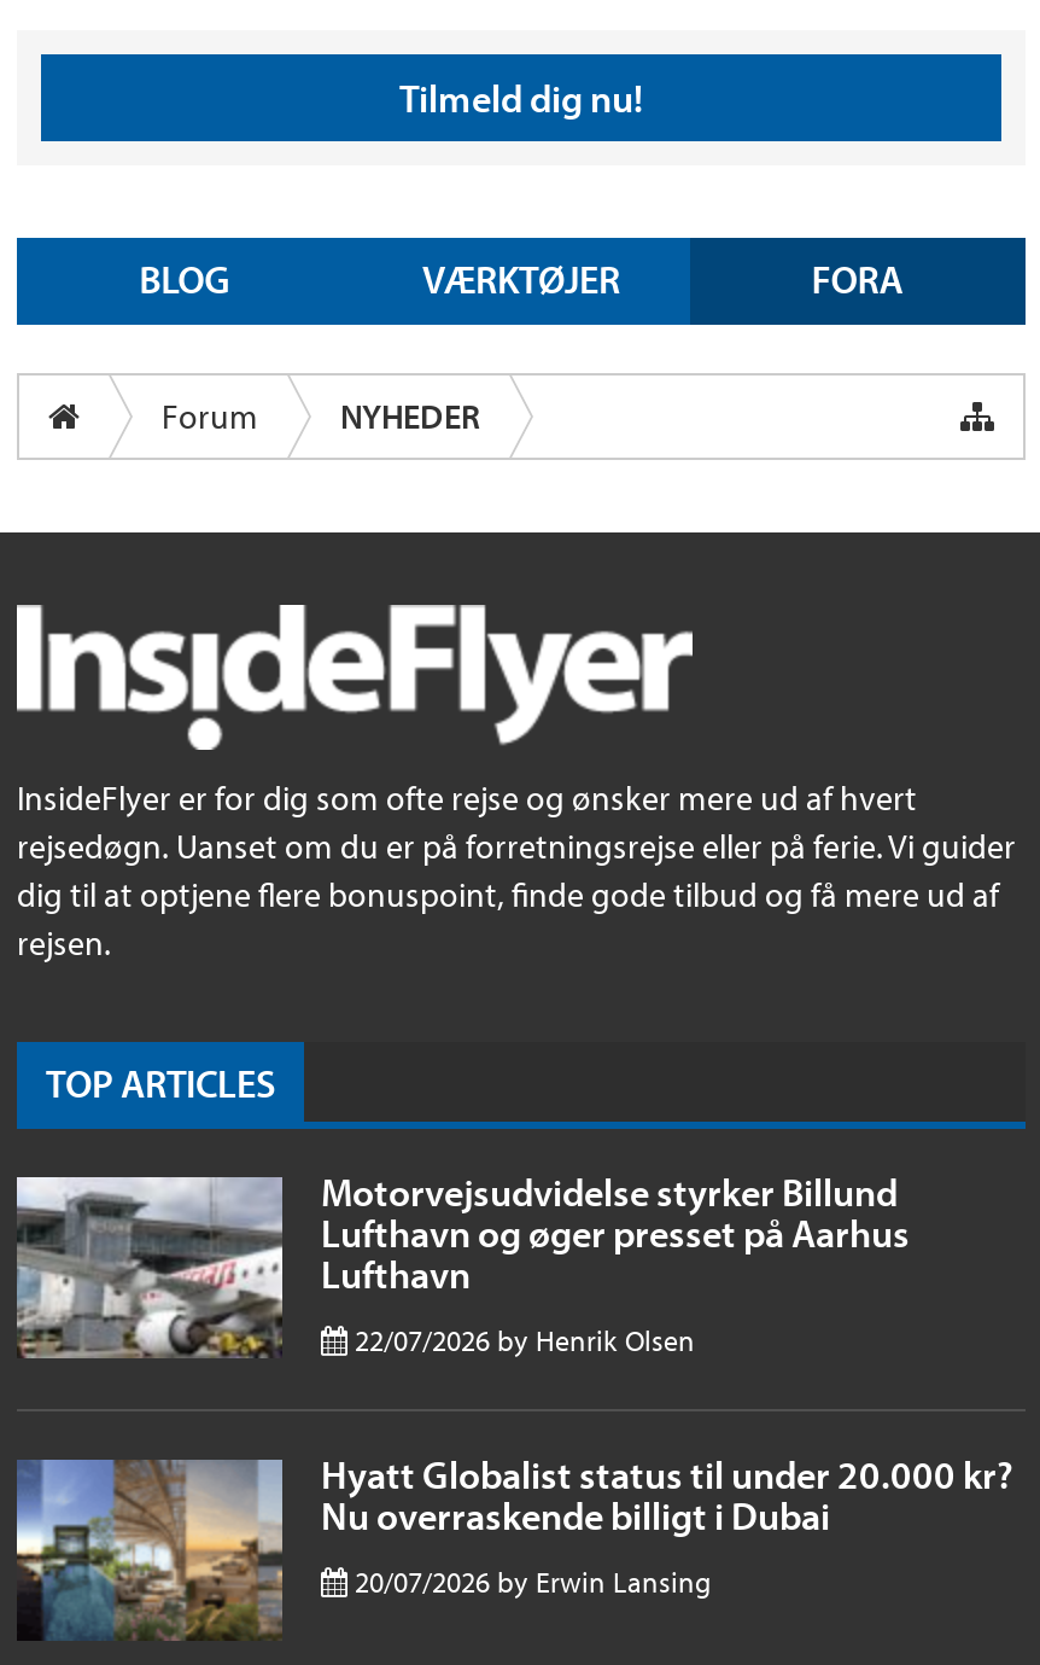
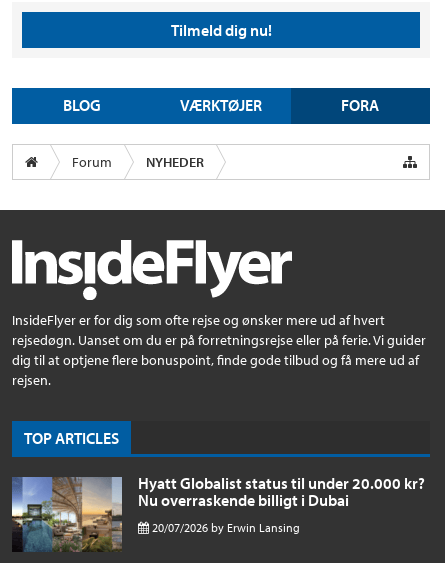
[14,1167,910,1361] [image] | Motorvejsudvidelse styrker Billund | Lufthavn og øger presset på Aarhus | Lufthavn | 22/07/2026 by Henrik Olsen -> none

